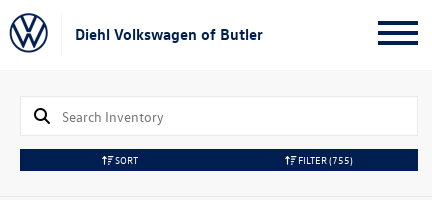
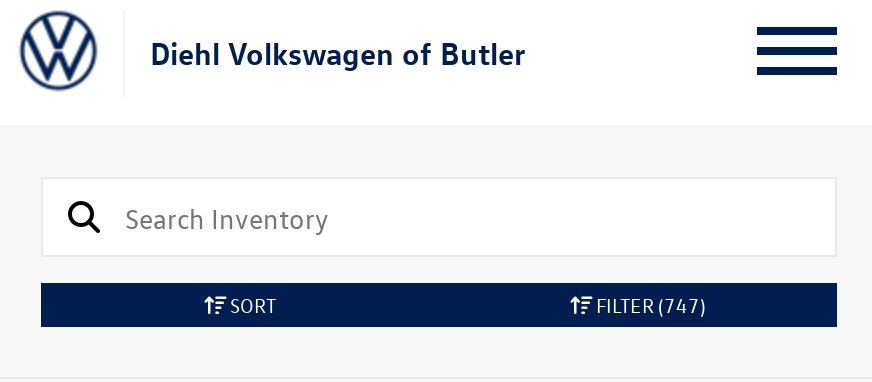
[295,152,352,167] FILTER (755) -> [592,289,706,319] FILTER (747)

